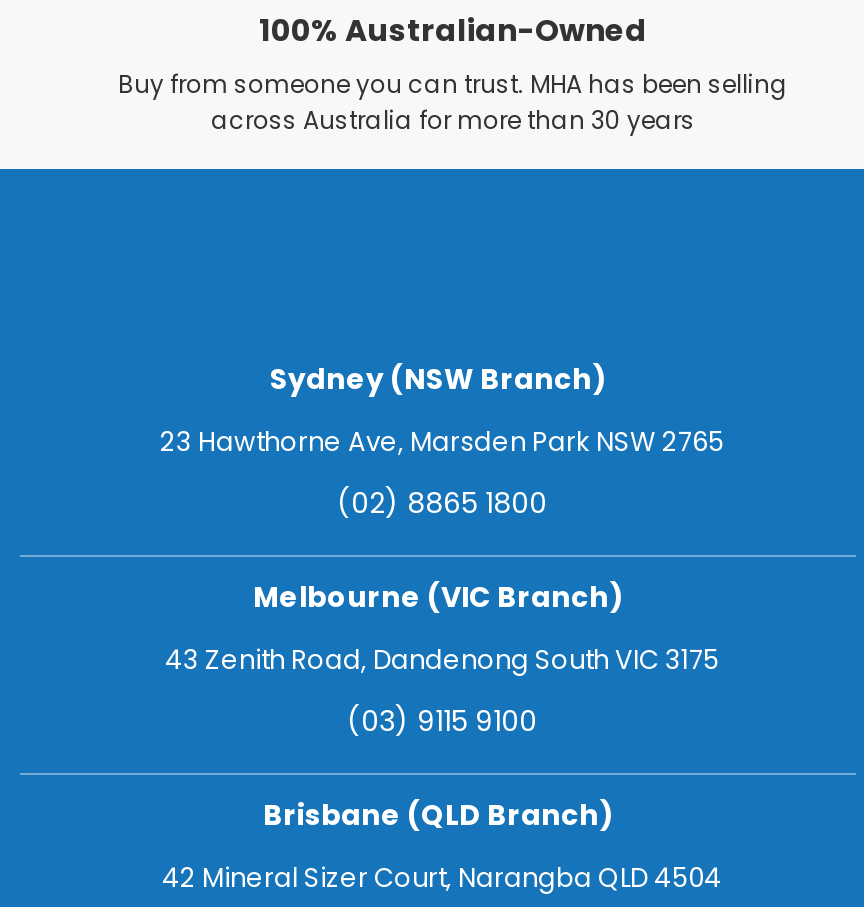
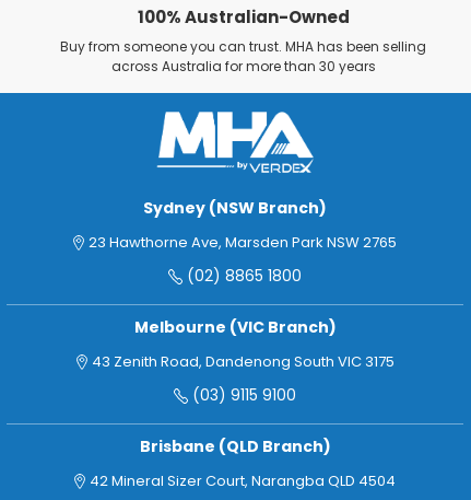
none -> [156,111,314,174] [image]

